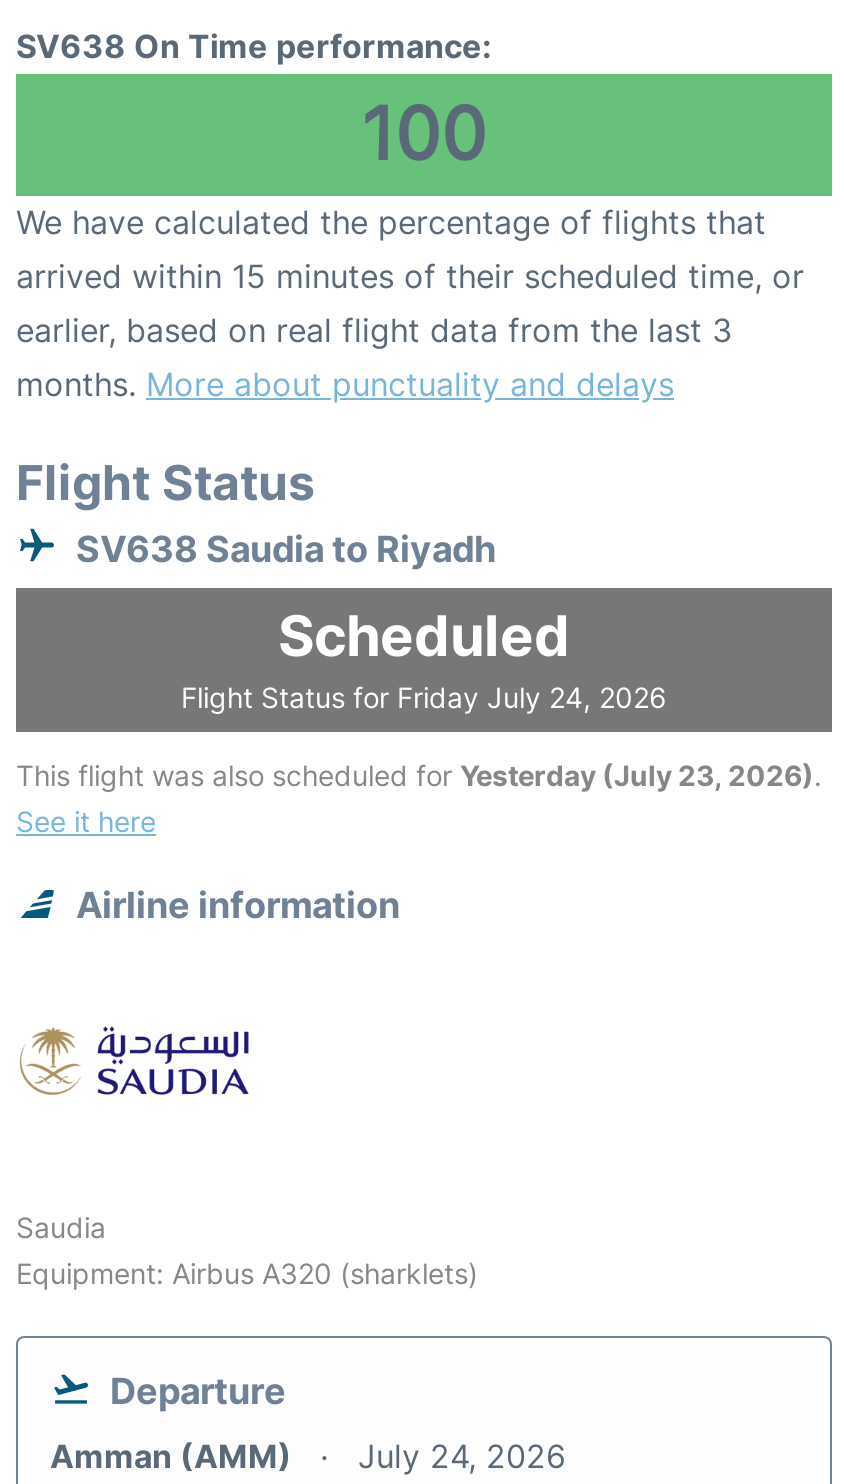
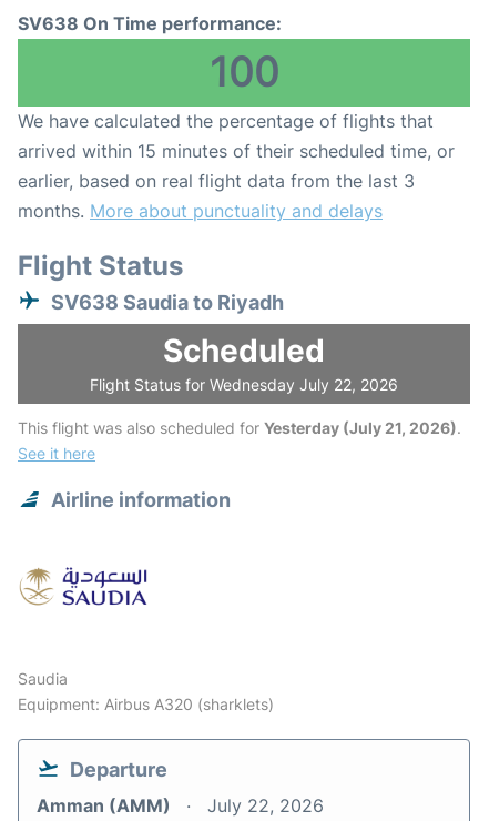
[181,680,667,714] Flight Status for Friday July 24, 2026 -> [90,375,398,394] Flight Status for Wednesday July 22, 2026
[16,758,822,792] This flight was also scheduled for Yesterday (July 23, 2026). -> [18,418,461,437] This flight was also scheduled for Yesterday (July 21, 2026).
[50,1436,566,1476] Amman (AMM) July 24, 2026 -> [37,794,324,817] Amman (AMM) July 22, 2026

